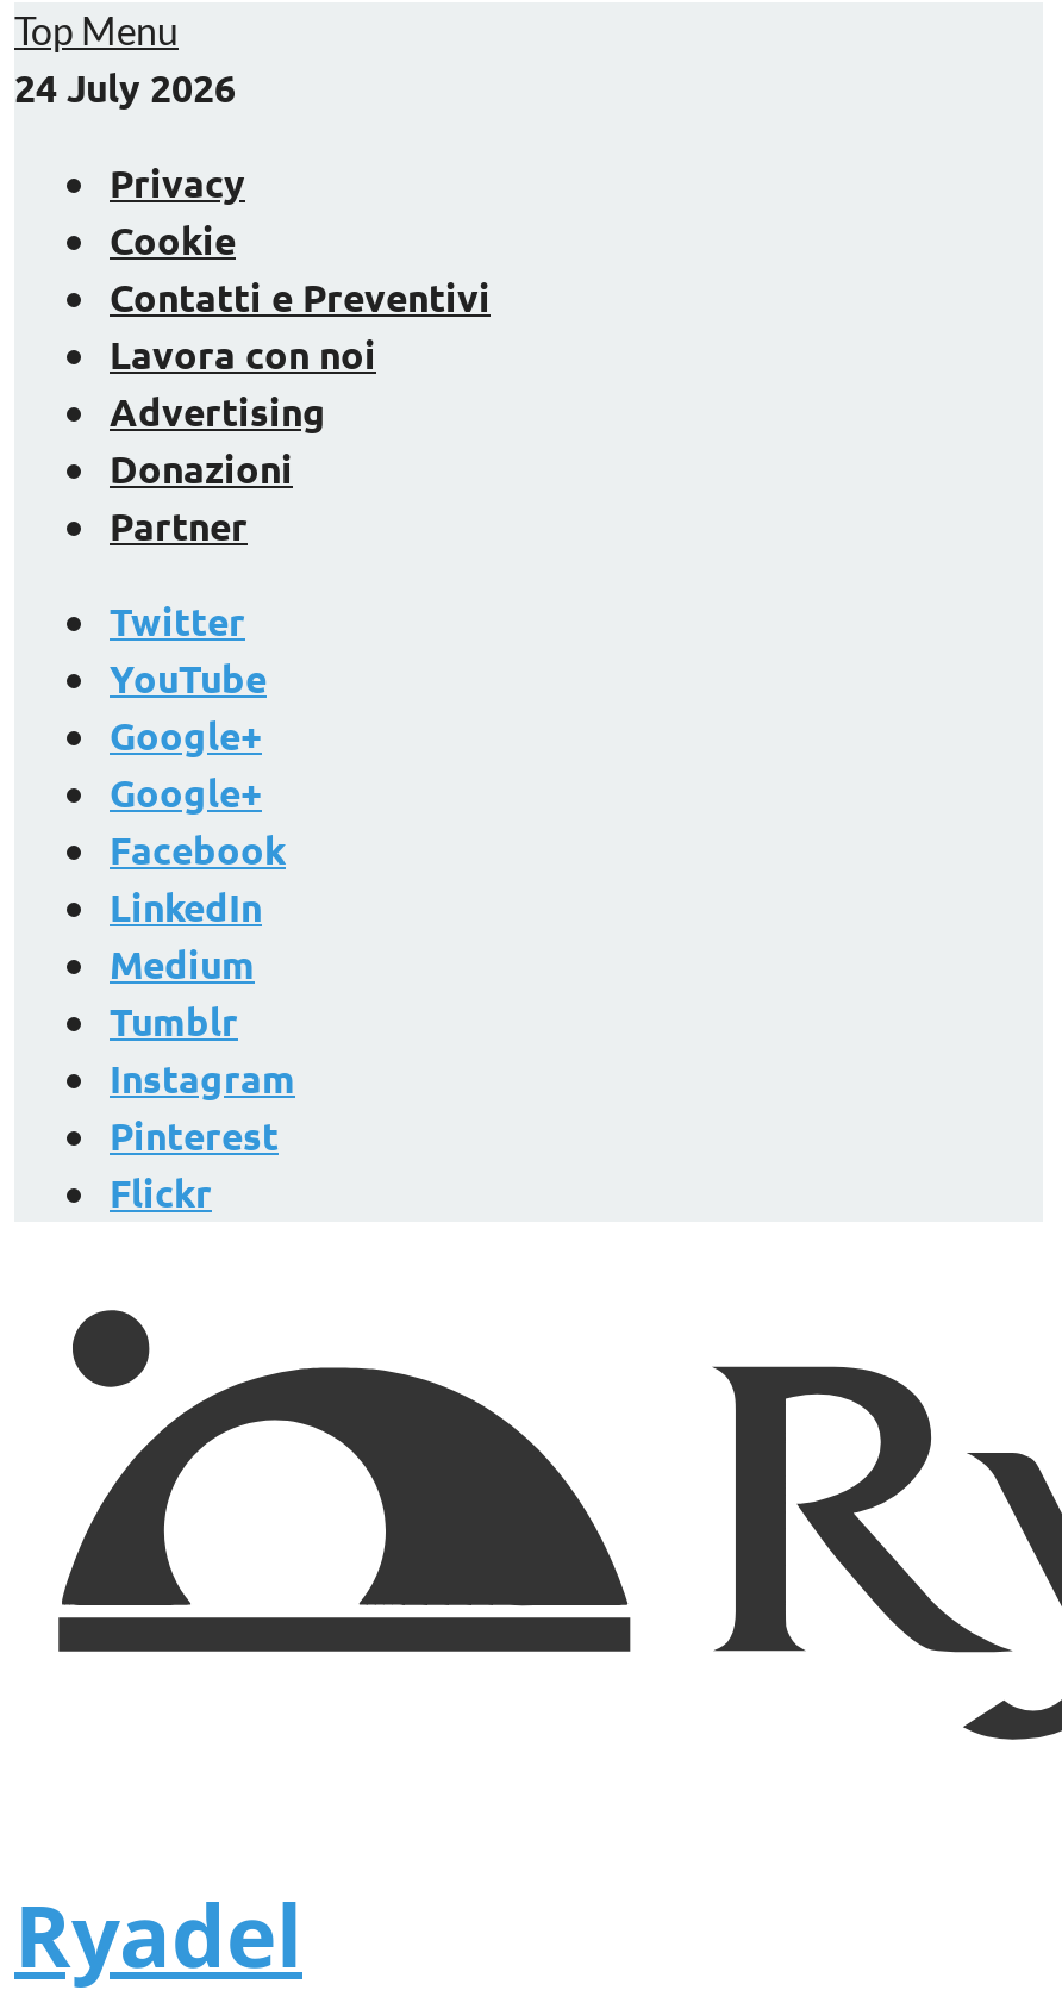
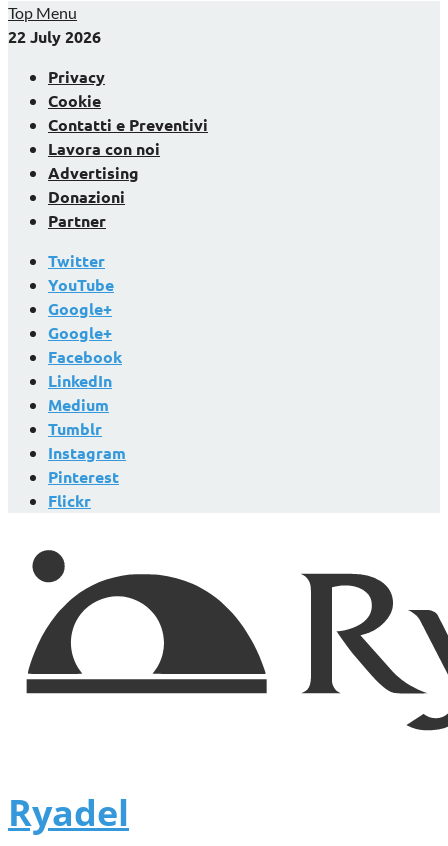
[14,62,236,112] 24 July 2026 -> [8,26,101,47] 22 July 2026

